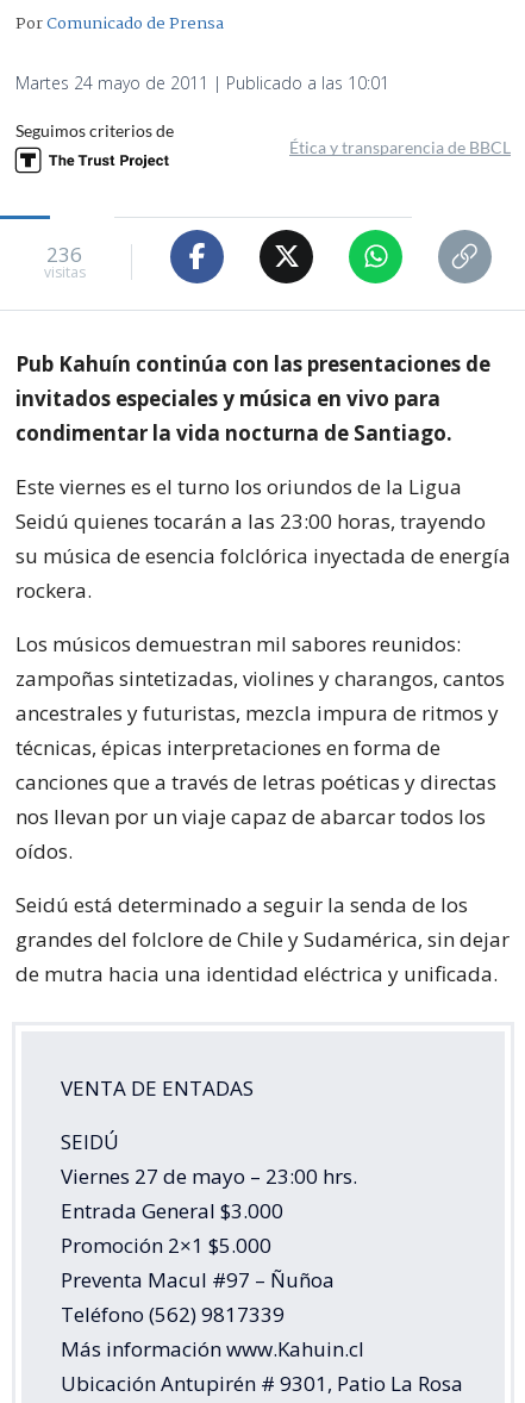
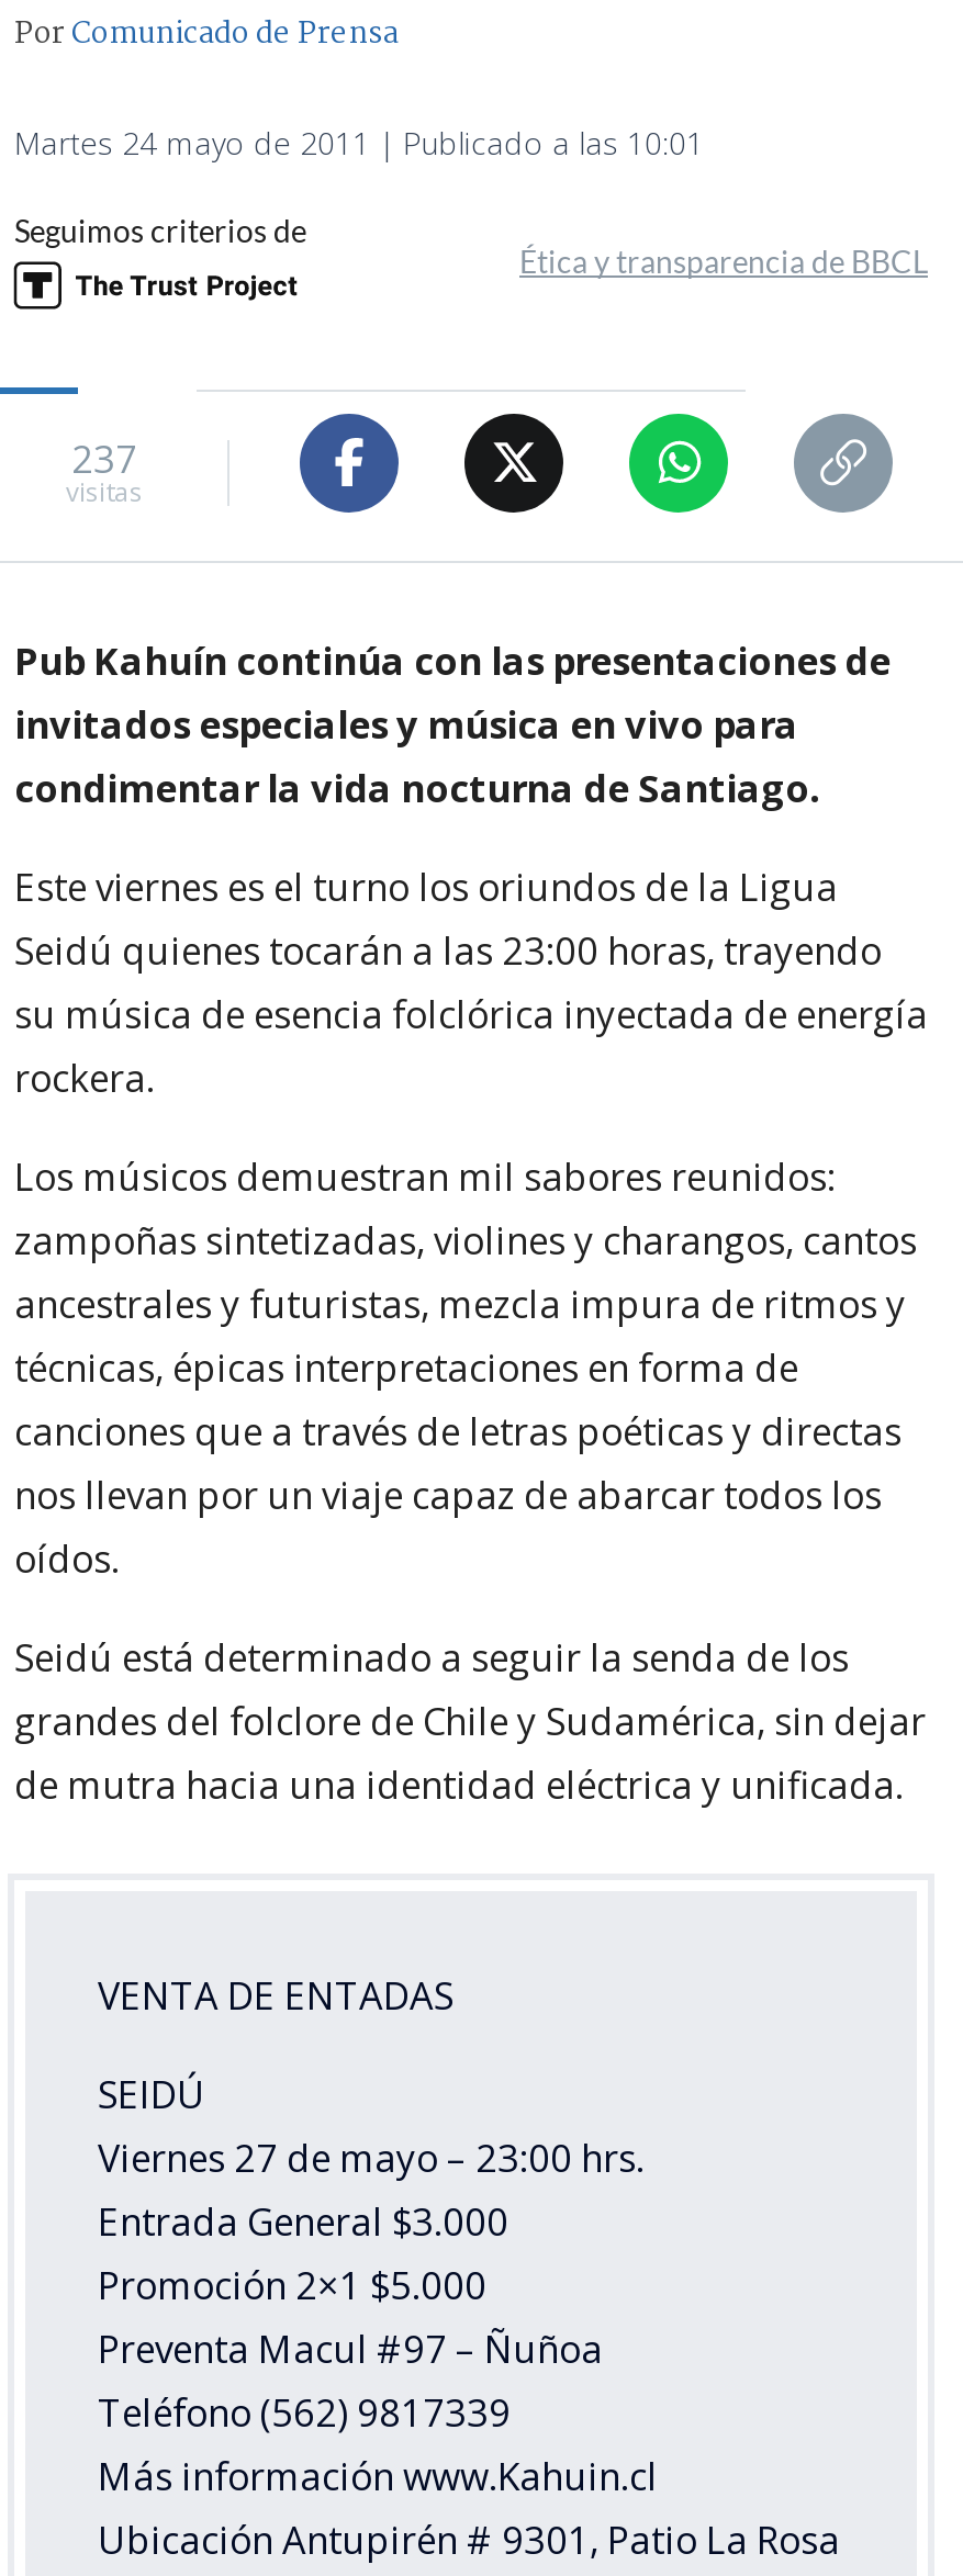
[46,241,82,268] 236 -> [71,434,137,485] 237

